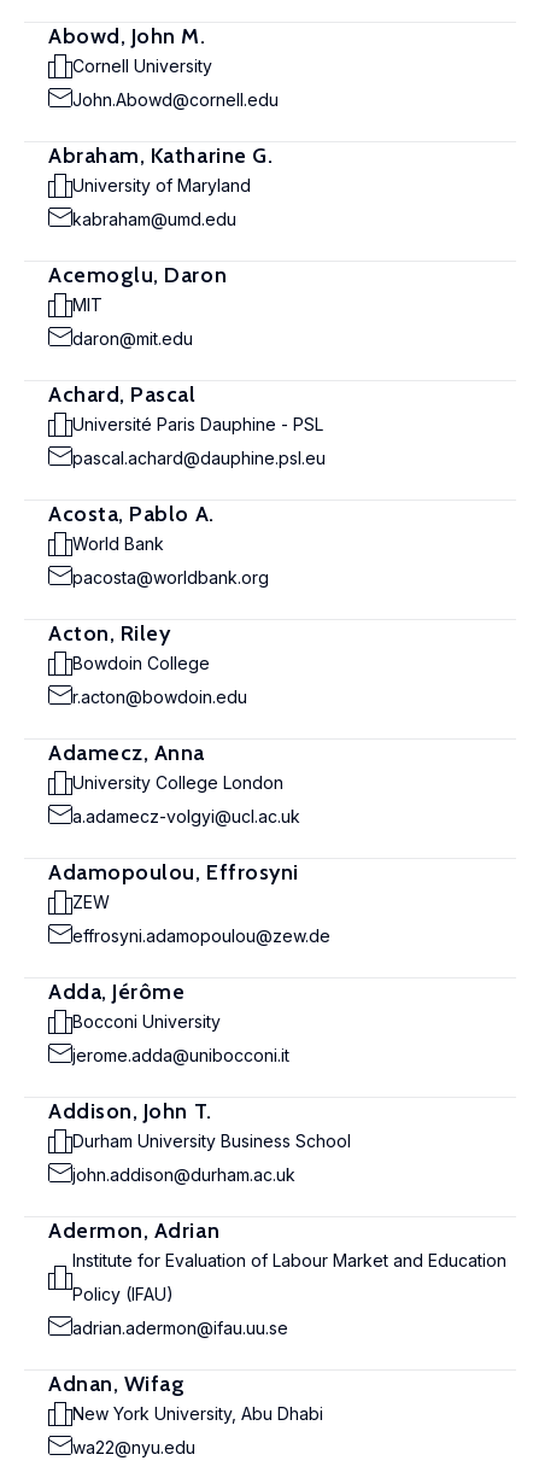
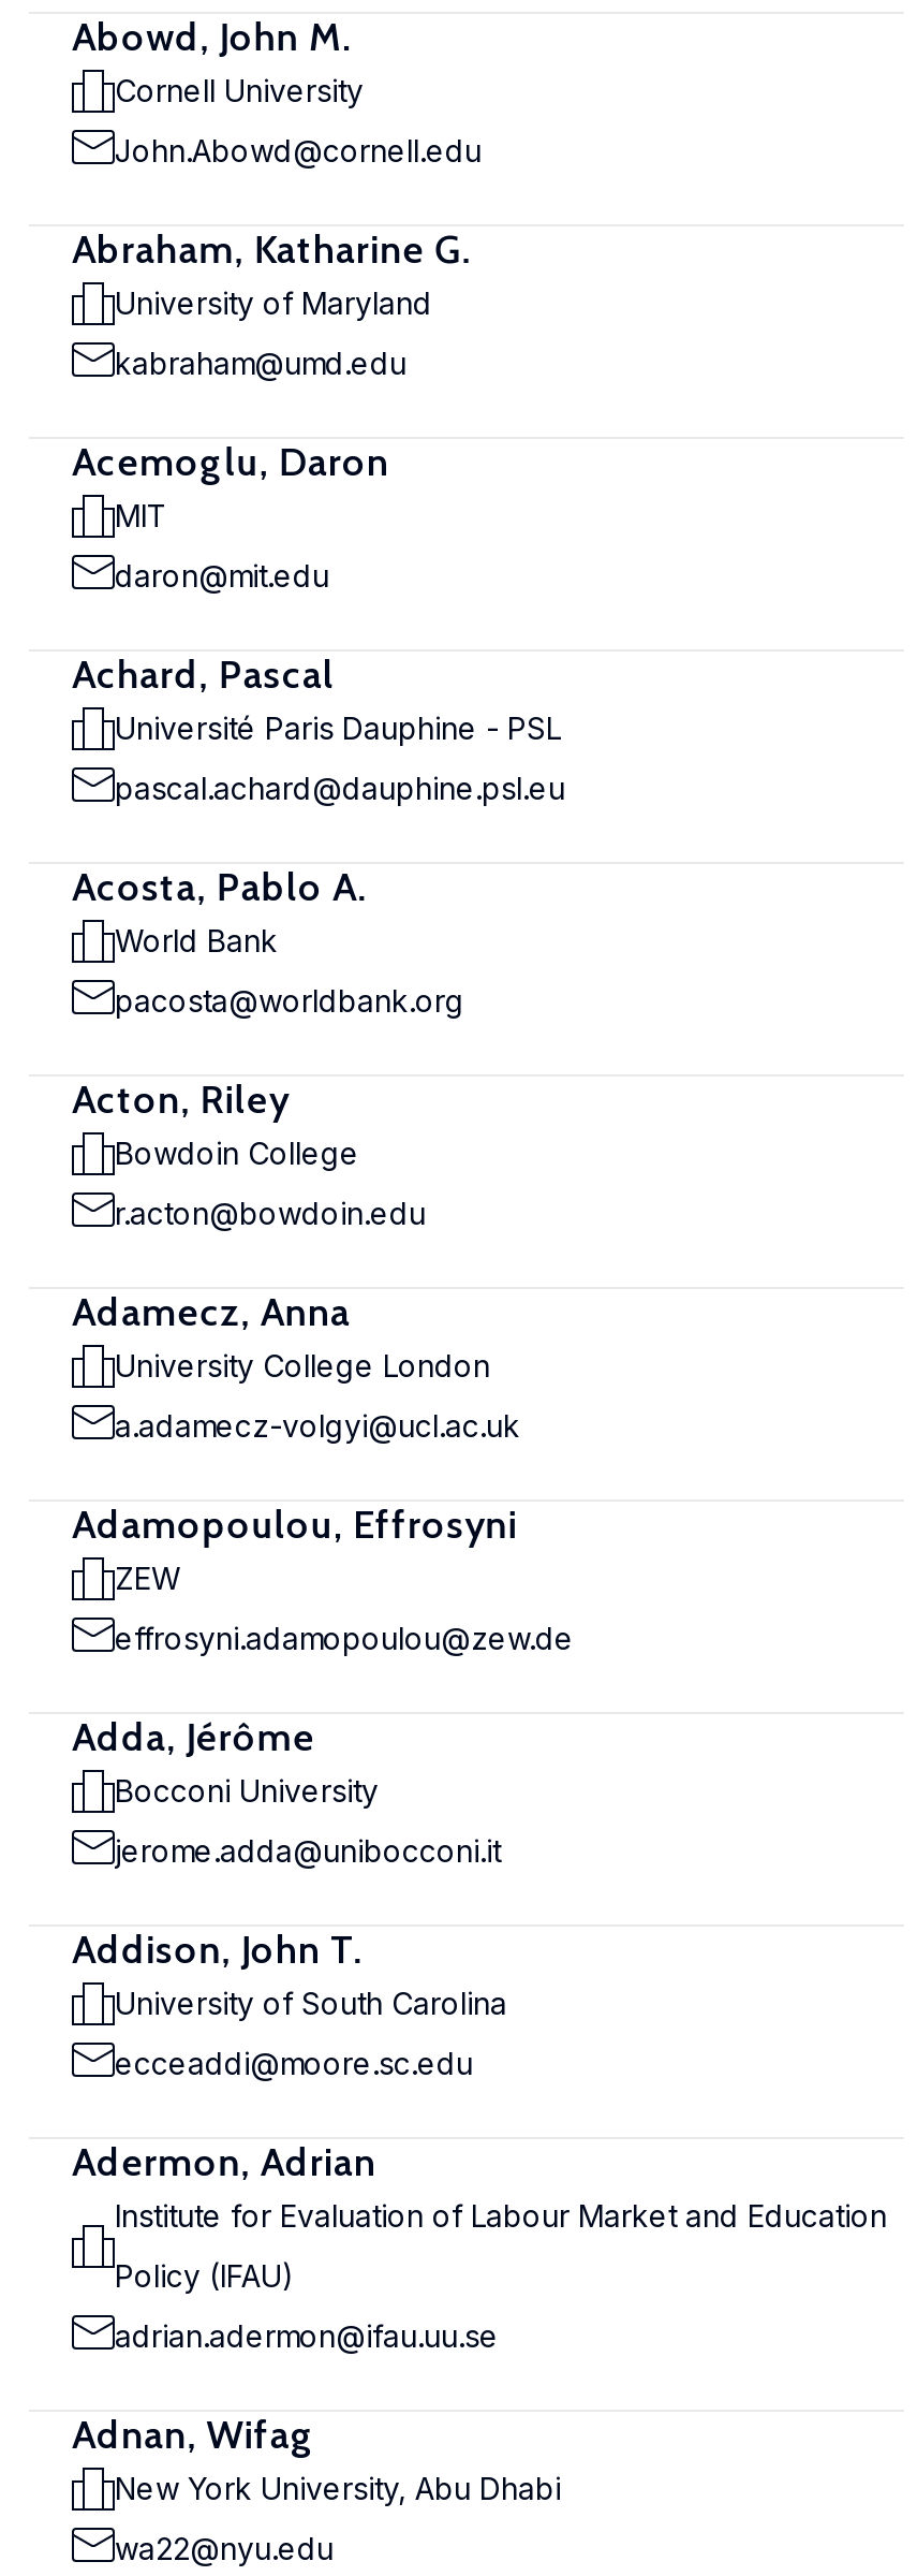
[72,1131,351,1151] Durham University Business School -> [115,1985,507,2021] University of South Carolina
[72,1164,295,1185] john.addison@durham.ac.uk -> [115,2045,473,2081] ecceaddi@moore.sc.edu

